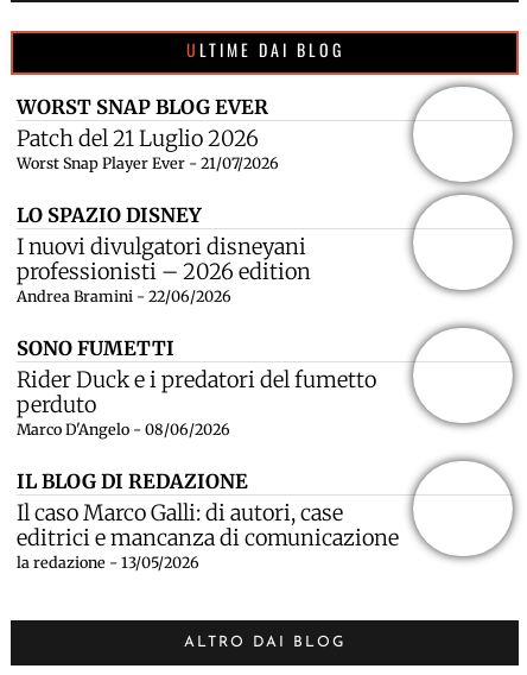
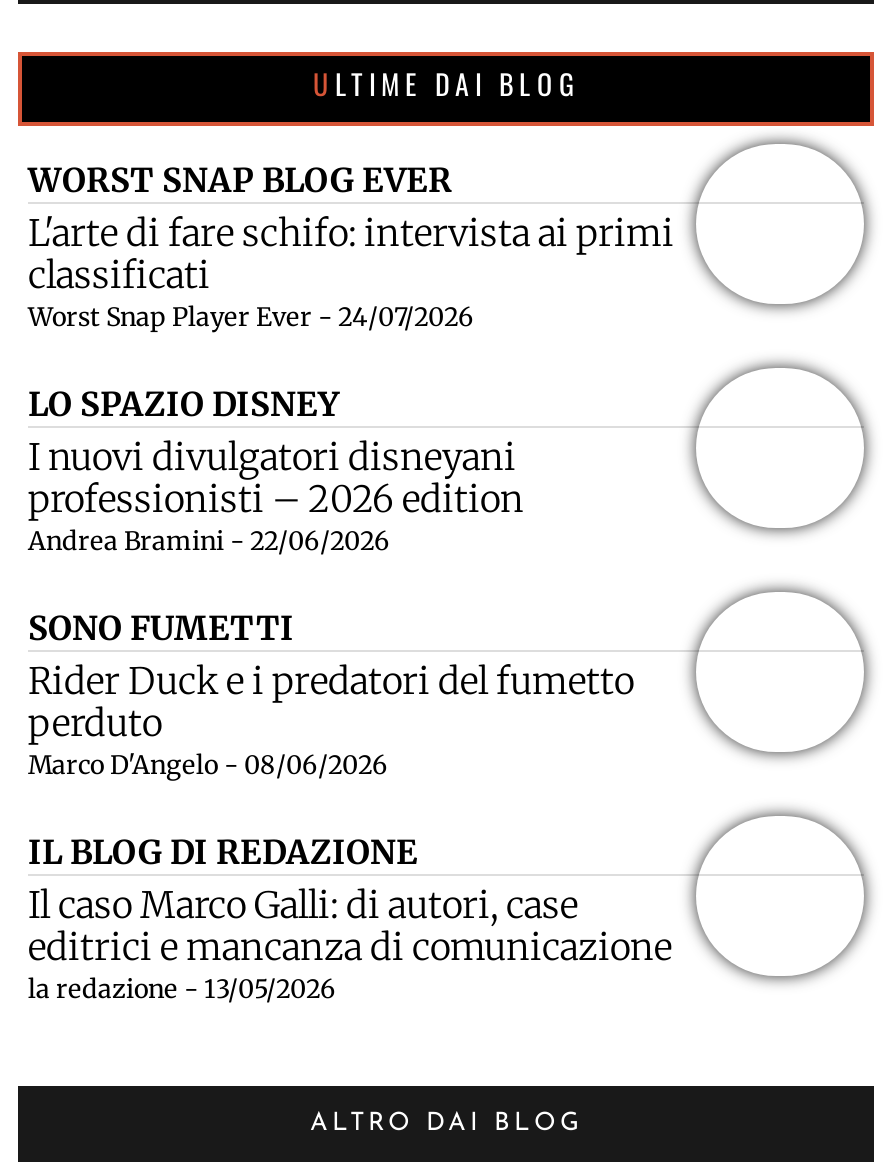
[17,125,279,173] Patch del 21 Luglio 2026 | Worst Snap Player Ever - 21/07/2026 -> [28,210,674,332] L'arte di fare schifo: intervista ai primi | classificati | Worst Snap Player Ever - 24/07/2026

